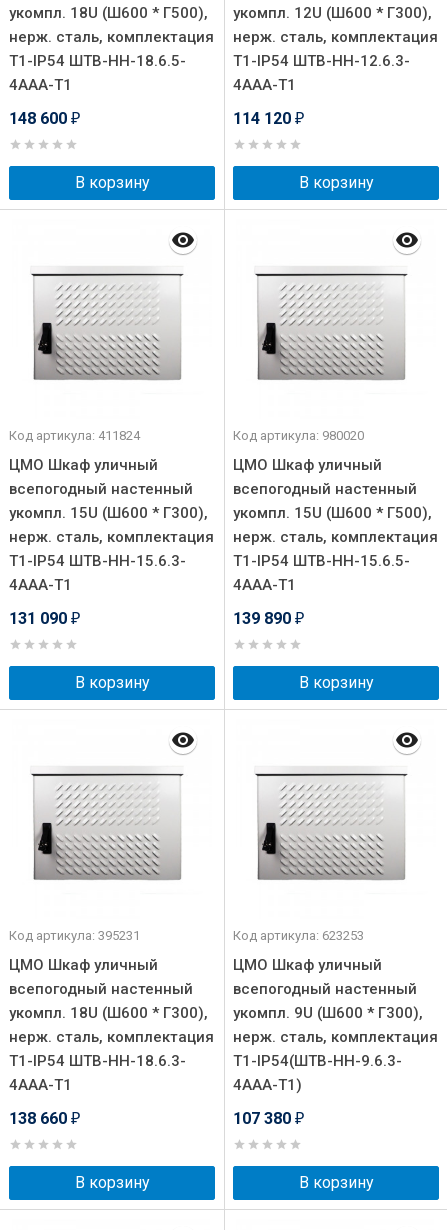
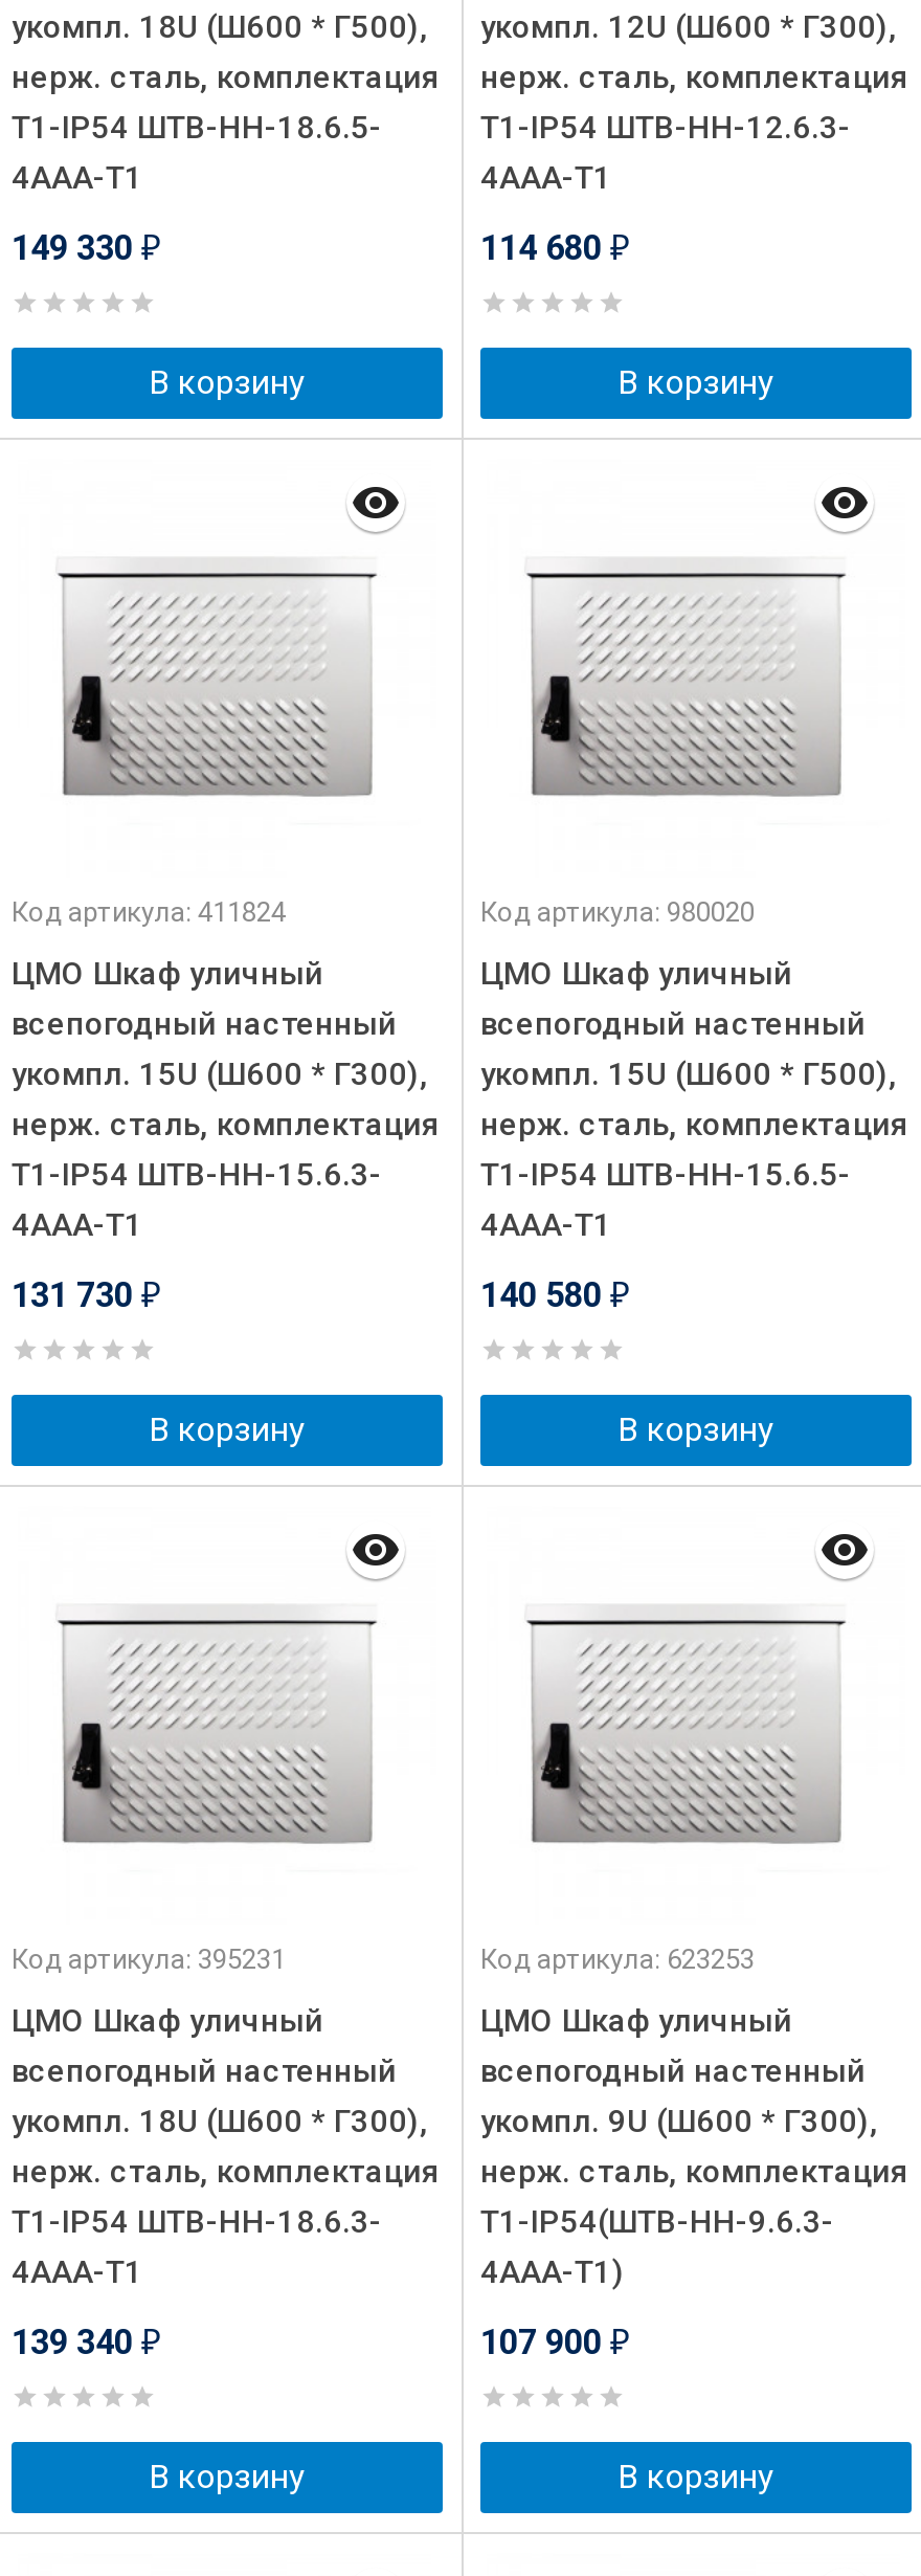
[9,109,80,128] 148 600 ₽ -> [12,228,160,268] 149 330 ₽
[233,109,304,128] 114 120 ₽ -> [480,228,629,268] 114 680 ₽
[9,609,80,628] 131 090 ₽ -> [12,1275,160,1315] 131 730 ₽
[233,609,304,628] 139 890 ₽ -> [480,1275,629,1315] 140 580 ₽
[9,1109,80,1128] 138 660 ₽ -> [12,2323,160,2362] 139 340 ₽
[233,1109,304,1128] 107 380 ₽ -> [480,2323,629,2362] 107 900 ₽

